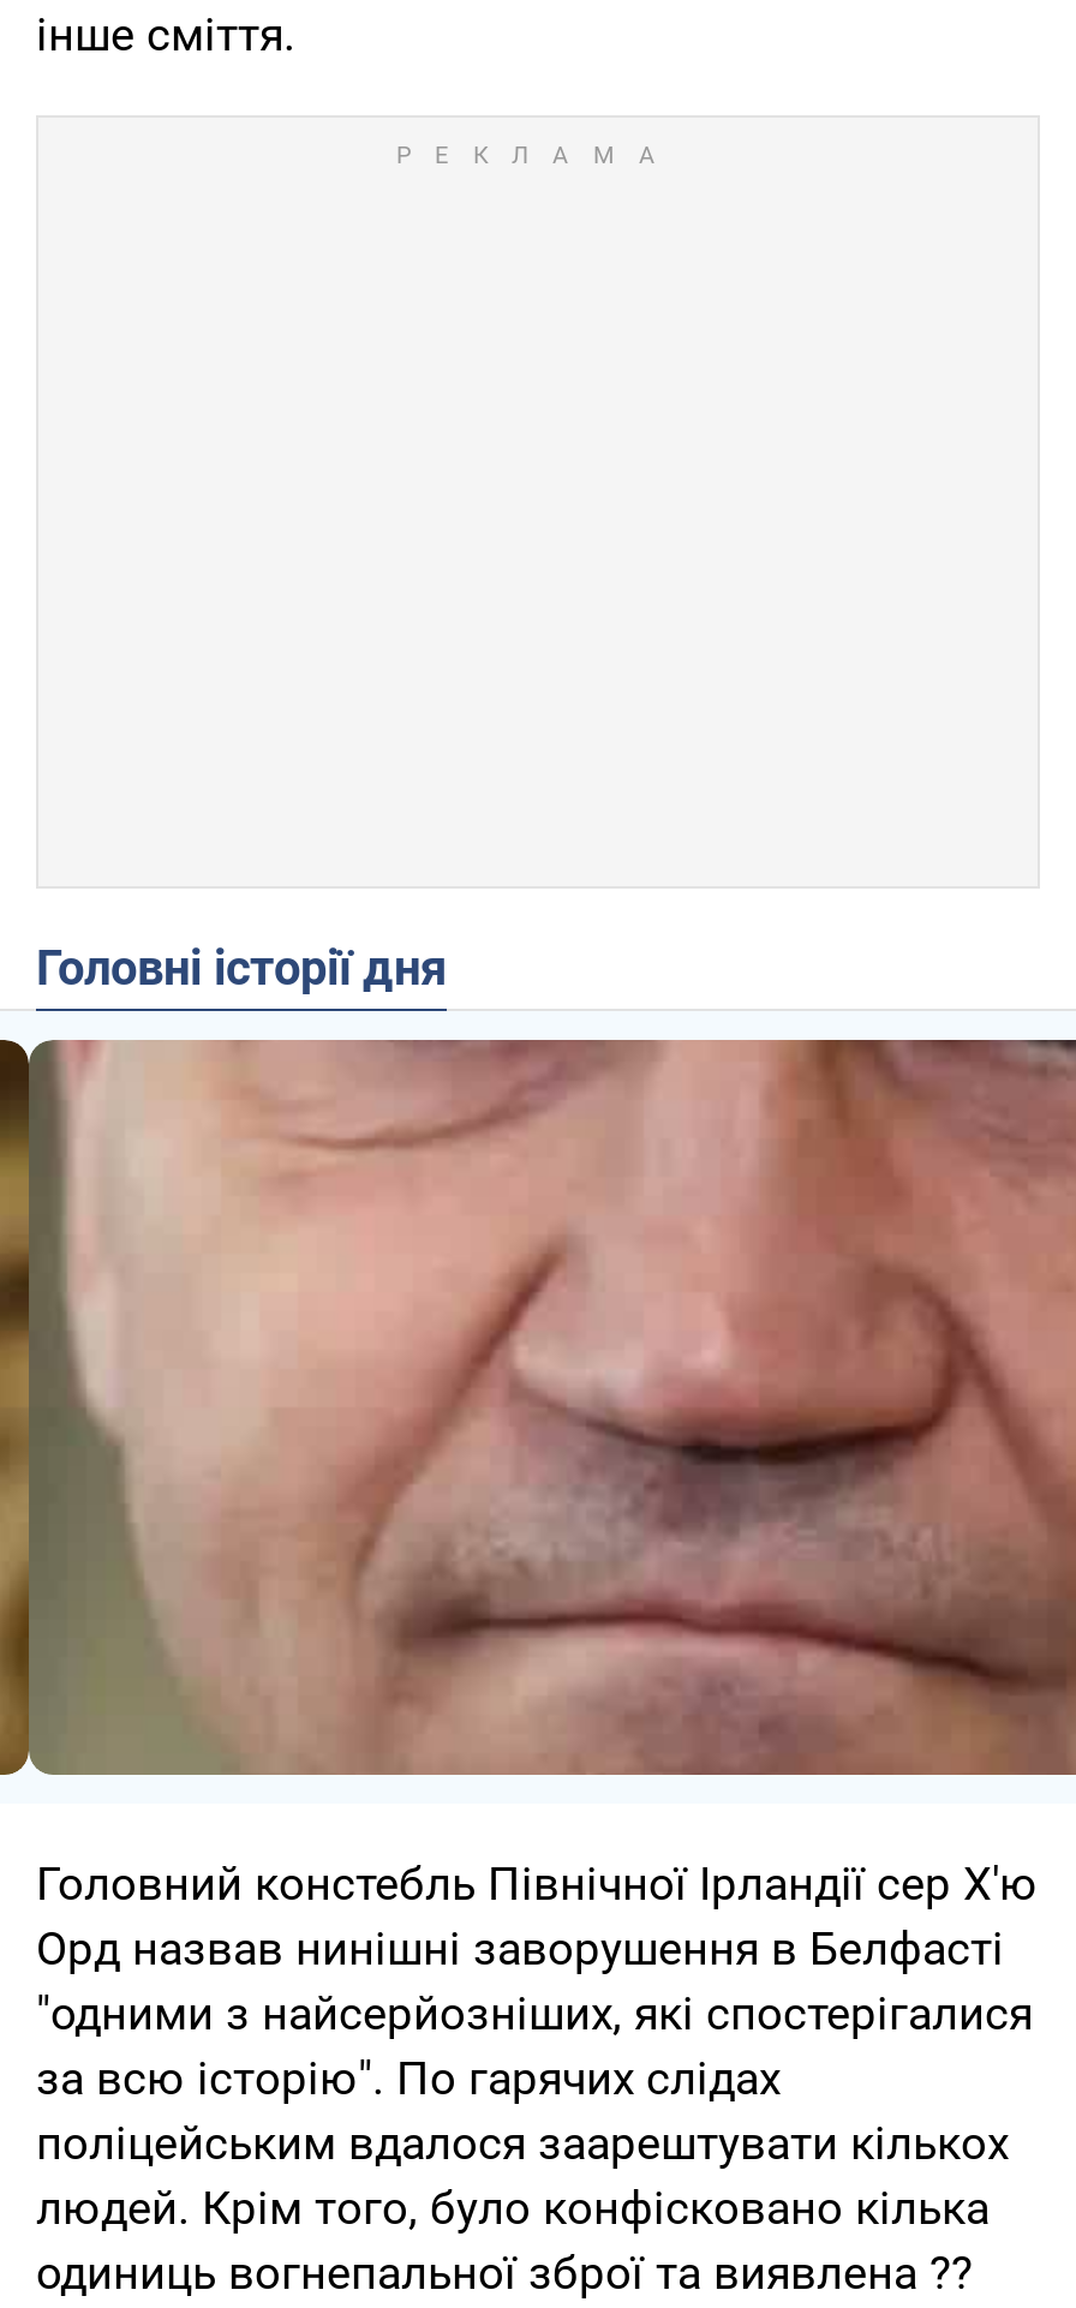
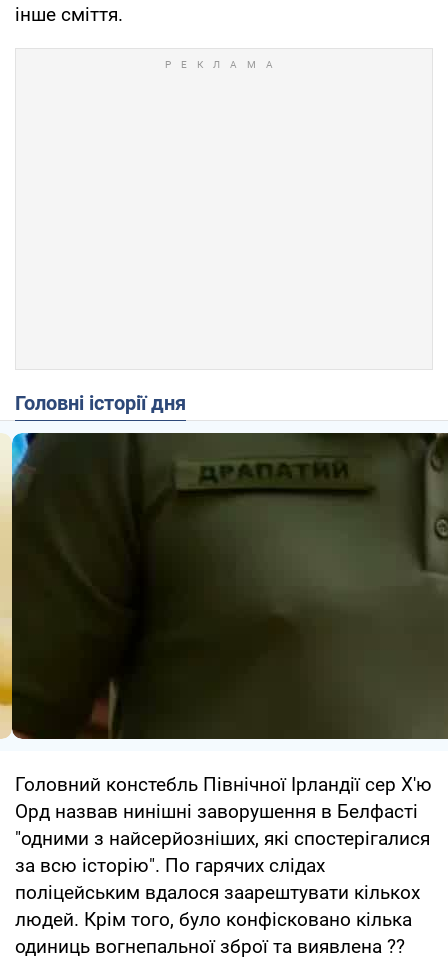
[7,1038,1069,1777] [image] -> [3,432,445,740] [image]

